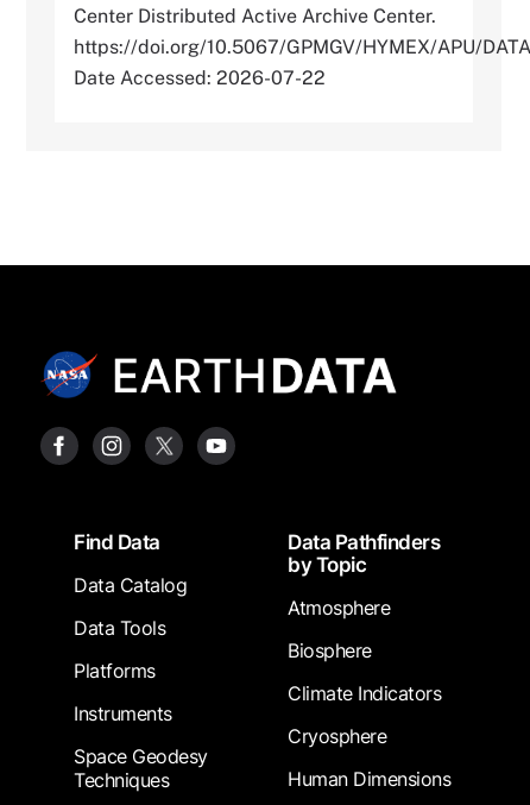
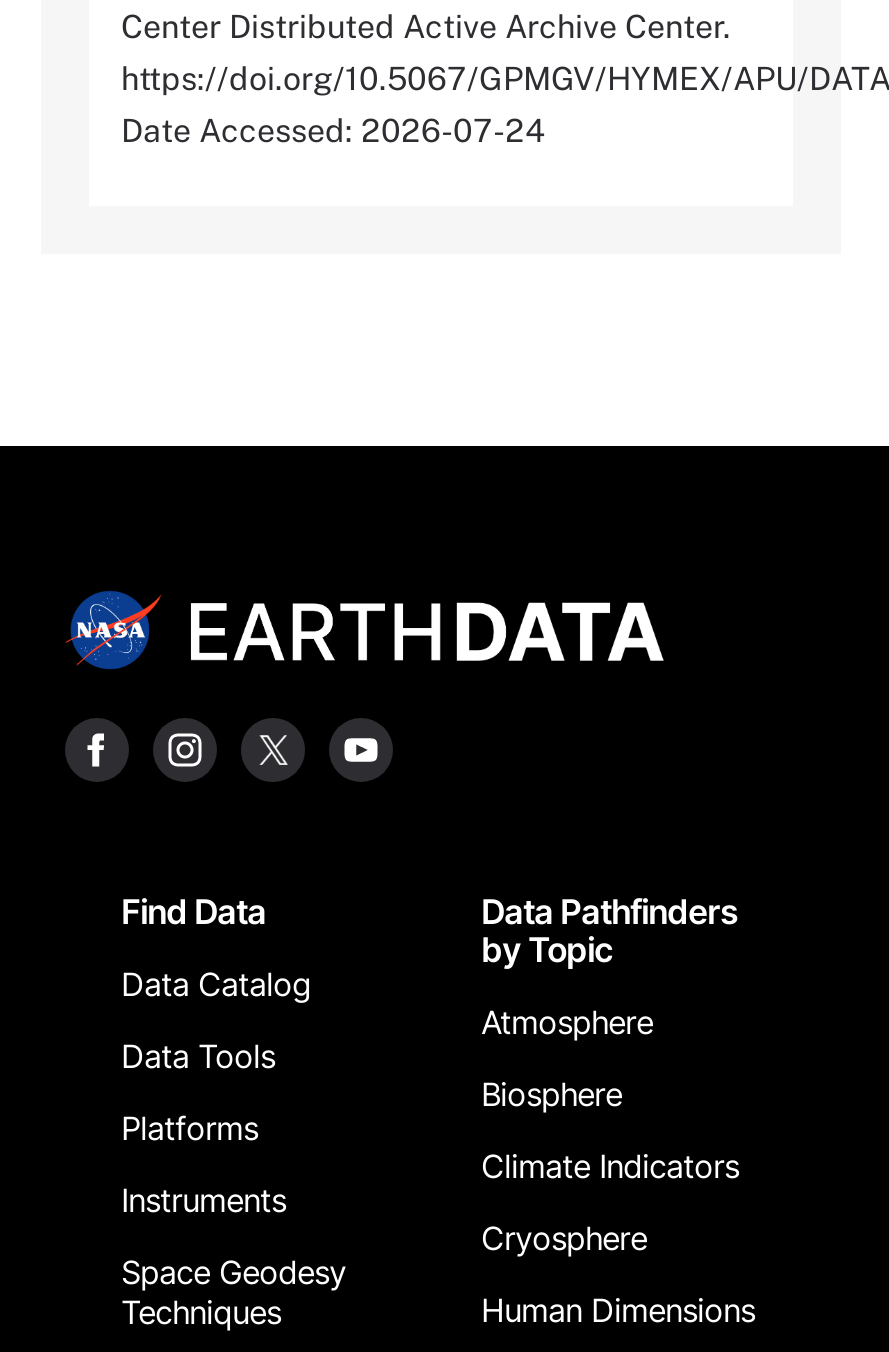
[74,67,326,89] Date Accessed: 2026-07-22 -> [121,112,545,150] Date Accessed: 2026-07-24

